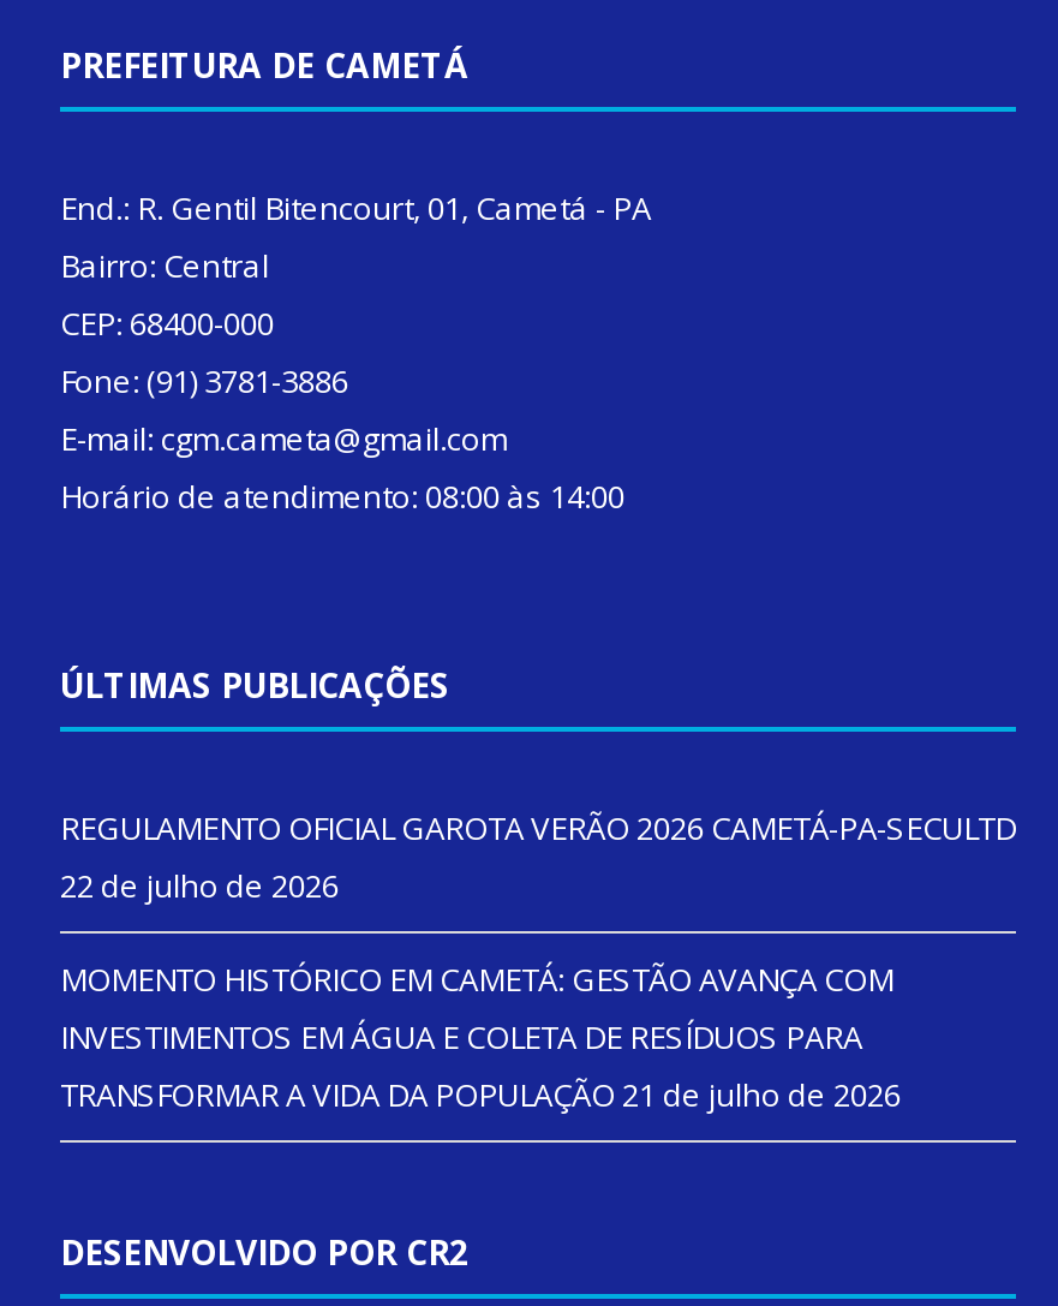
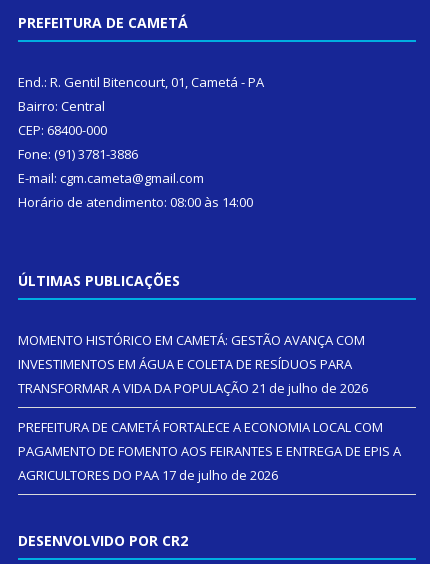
[60,806,1016,907] REGULAMENTO OFICIAL GAROTA VERÃO 2026 CAMETÁ-PA-SECULTD | 22 de julho de 2026 -> none
moved [60,958,901,1116] -> [18,331,368,397]: MOMENTO HISTÓRICO EM CAMETÁ: GESTÃO AVANÇA COM | INVESTIMENTOS EM ÁGUA E COLETA DE RESÍDUOS PARA | TRANSFORMAR A VIDA DA POPULAÇÃO 21 de julho de 2026
none -> [18,418,401,484] PREFEITURA DE CAMETÁ FORTALECE A ECONOMIA LOCAL COM | PAGAMENTO DE FOMENTO AOS FEIRANTES E ENTREGA DE EPIS A | AGRICULTORES DO PAA 17 de julho de 2026

